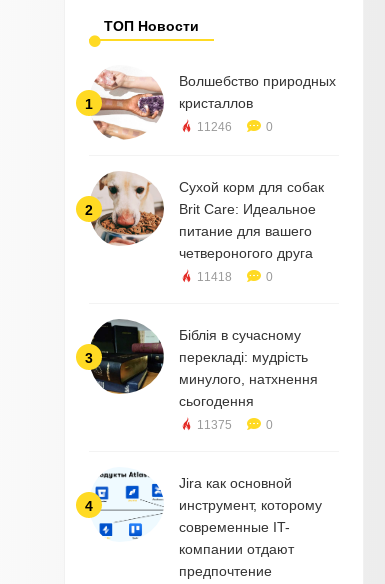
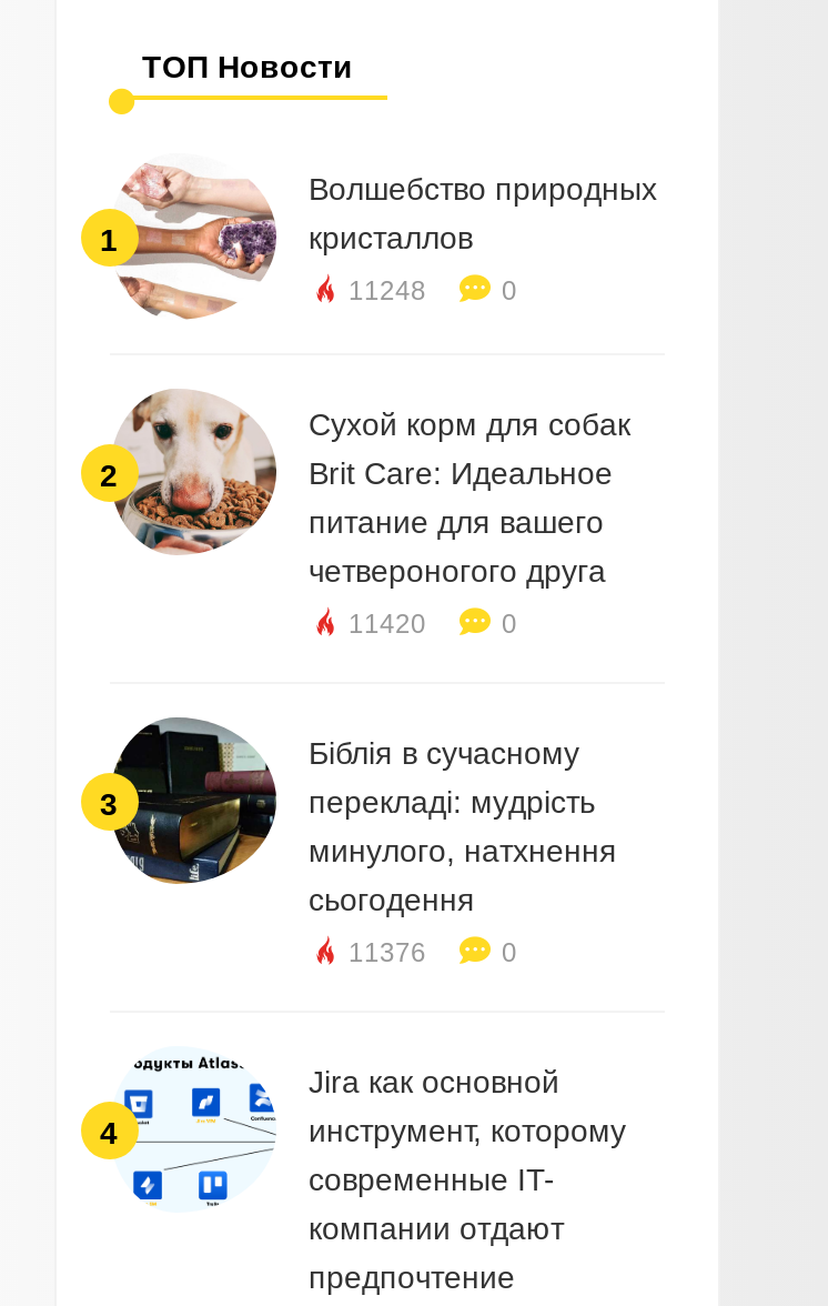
[196,120,231,134] 11246 -> [349,276,426,307] 11248
[196,270,231,284] 11418 -> [349,609,426,640] 11420
[196,418,231,432] 11375 -> [349,938,426,969] 11376

